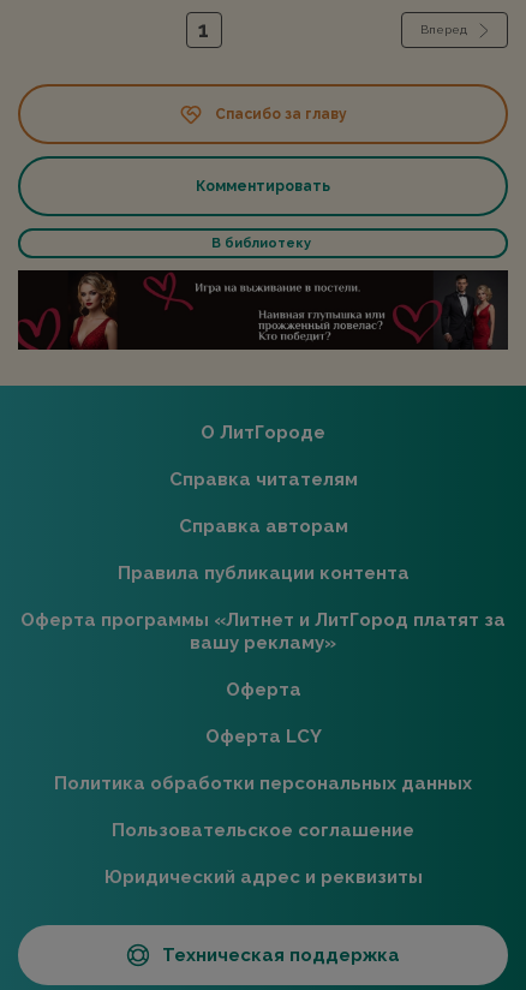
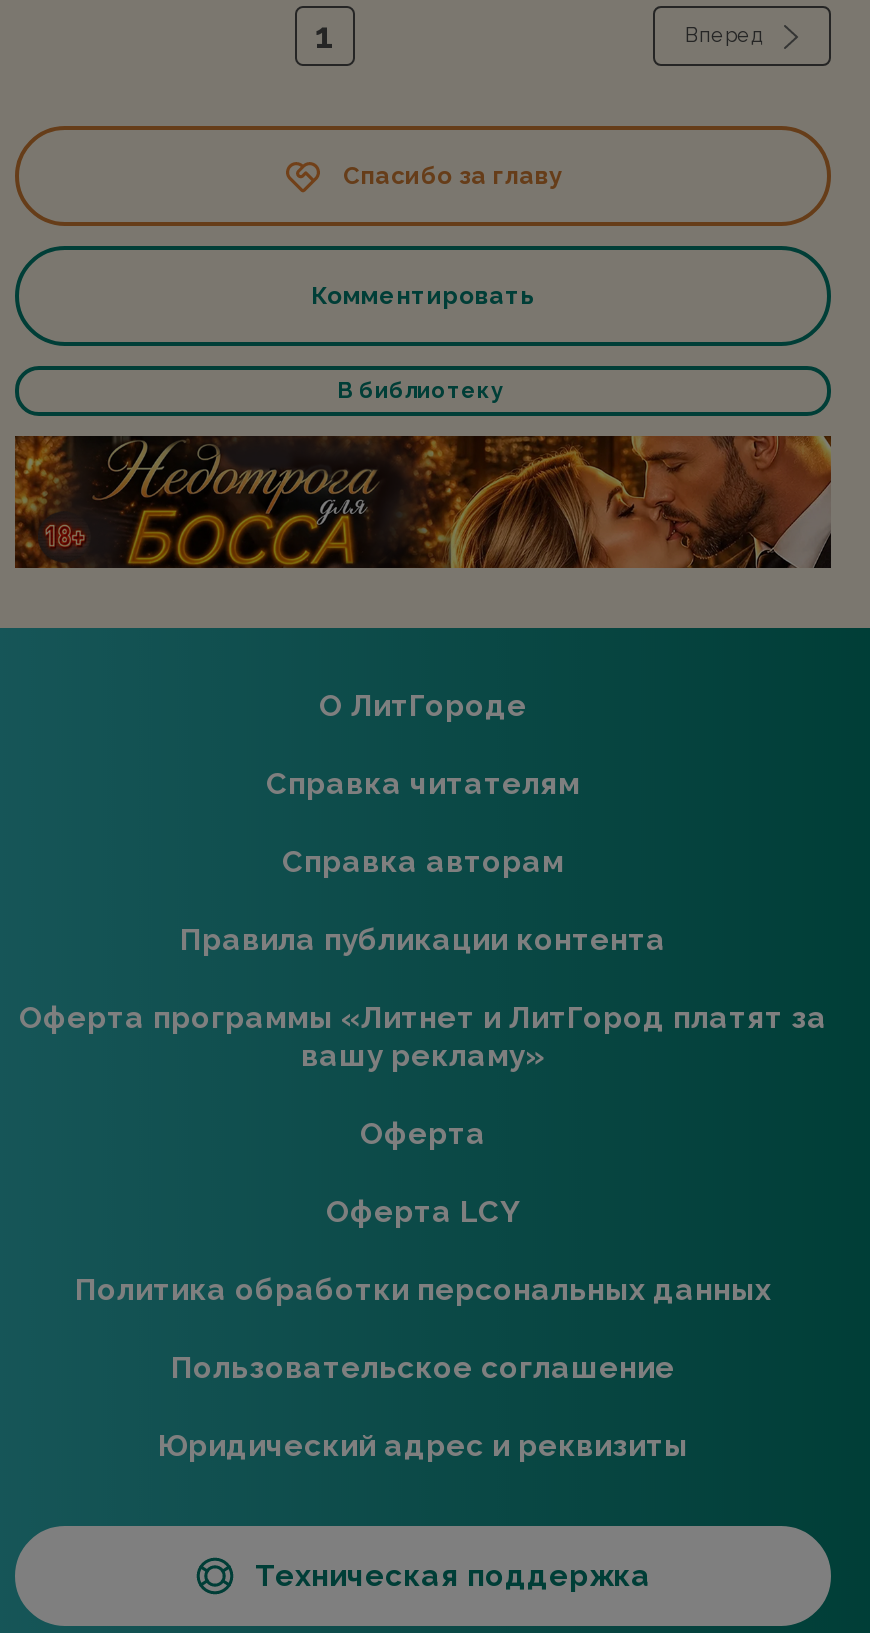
[17,269,509,351] [image] -> [13,434,833,570] [image]

